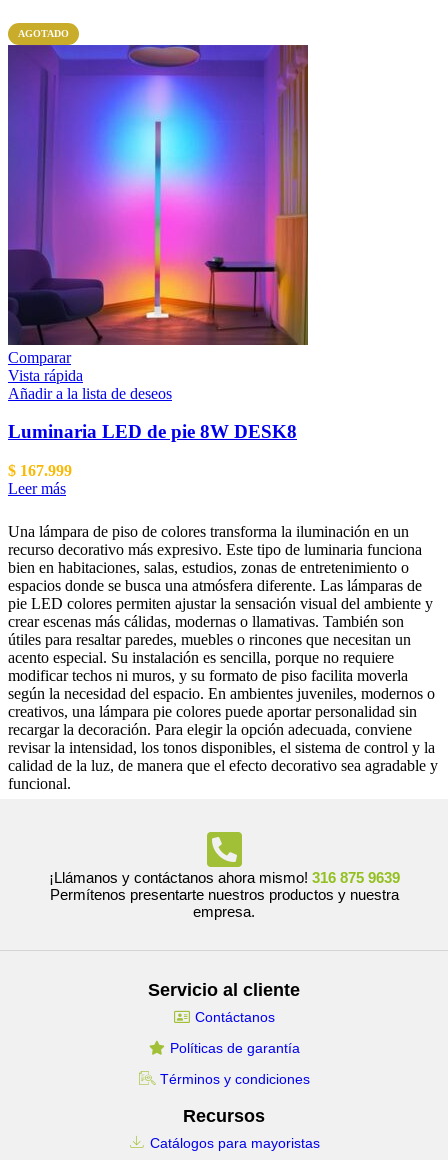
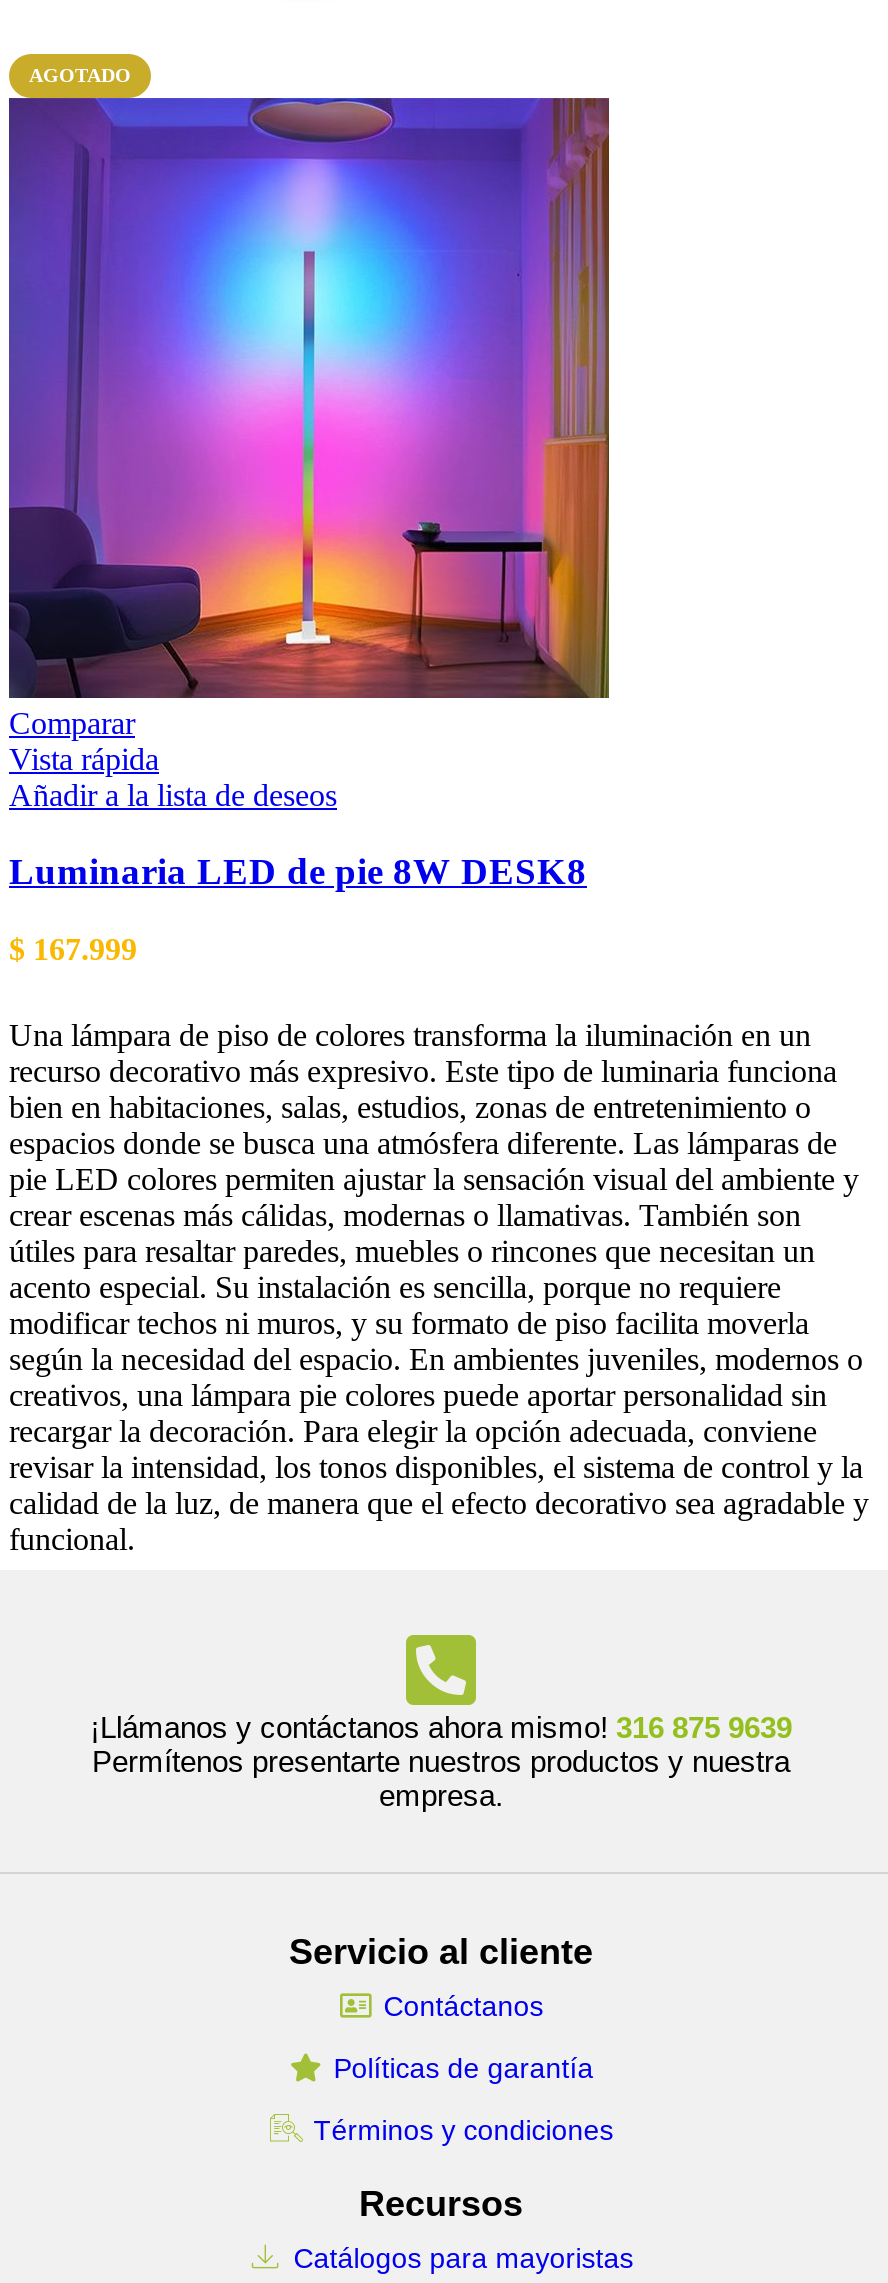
[8,480,66,497] Leer más -> none

